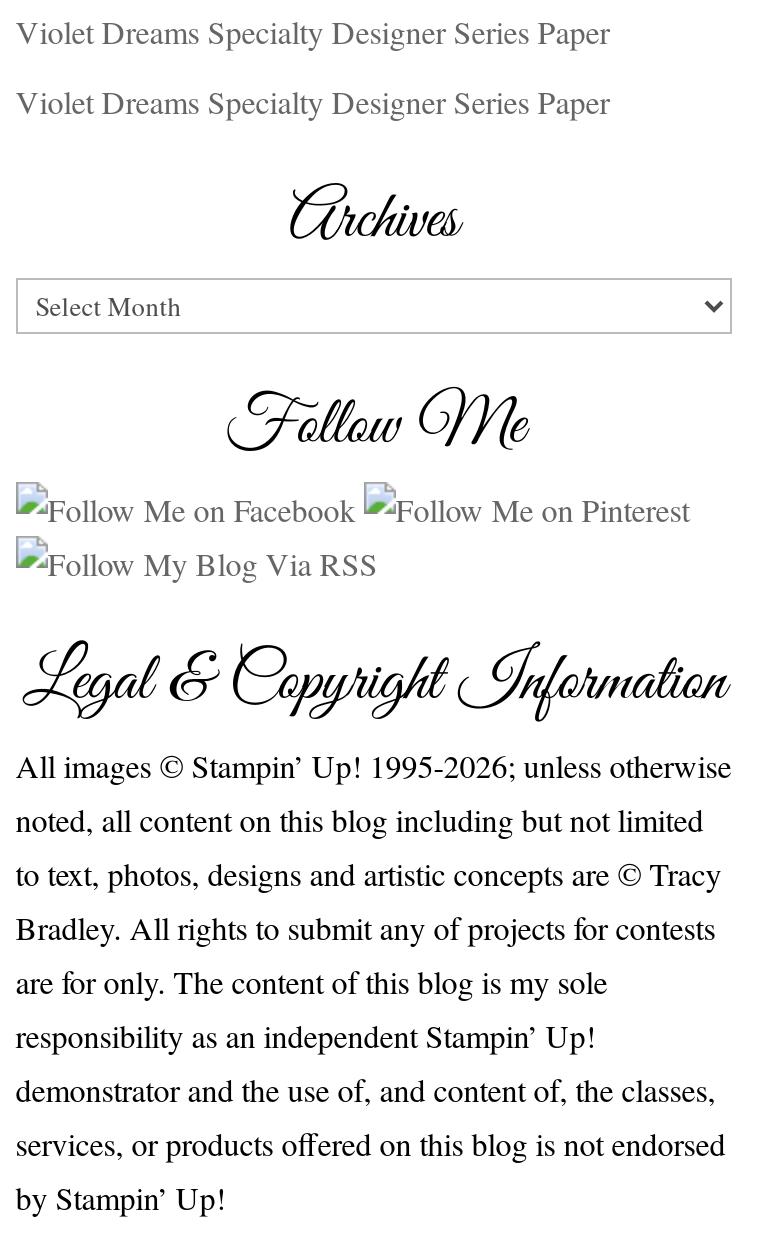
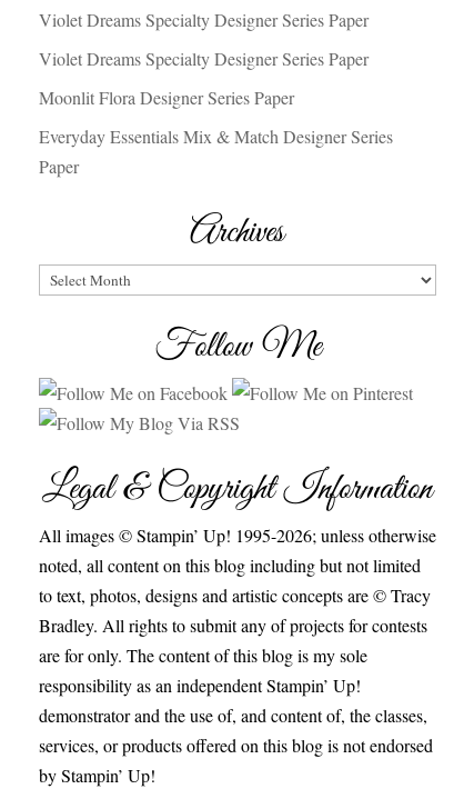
none -> [39,85,393,177] Moonlit Flora Designer Series Paper | Everyday Essentials Mix & Match Designer Series | Paper

